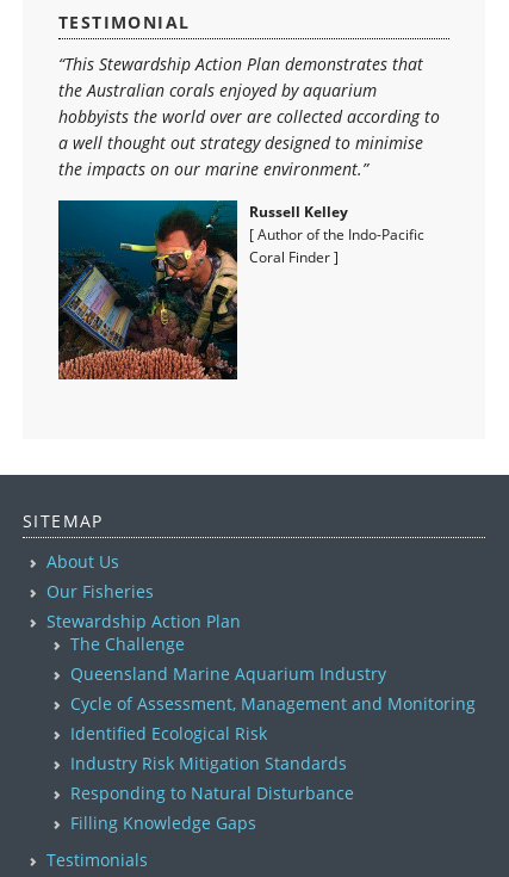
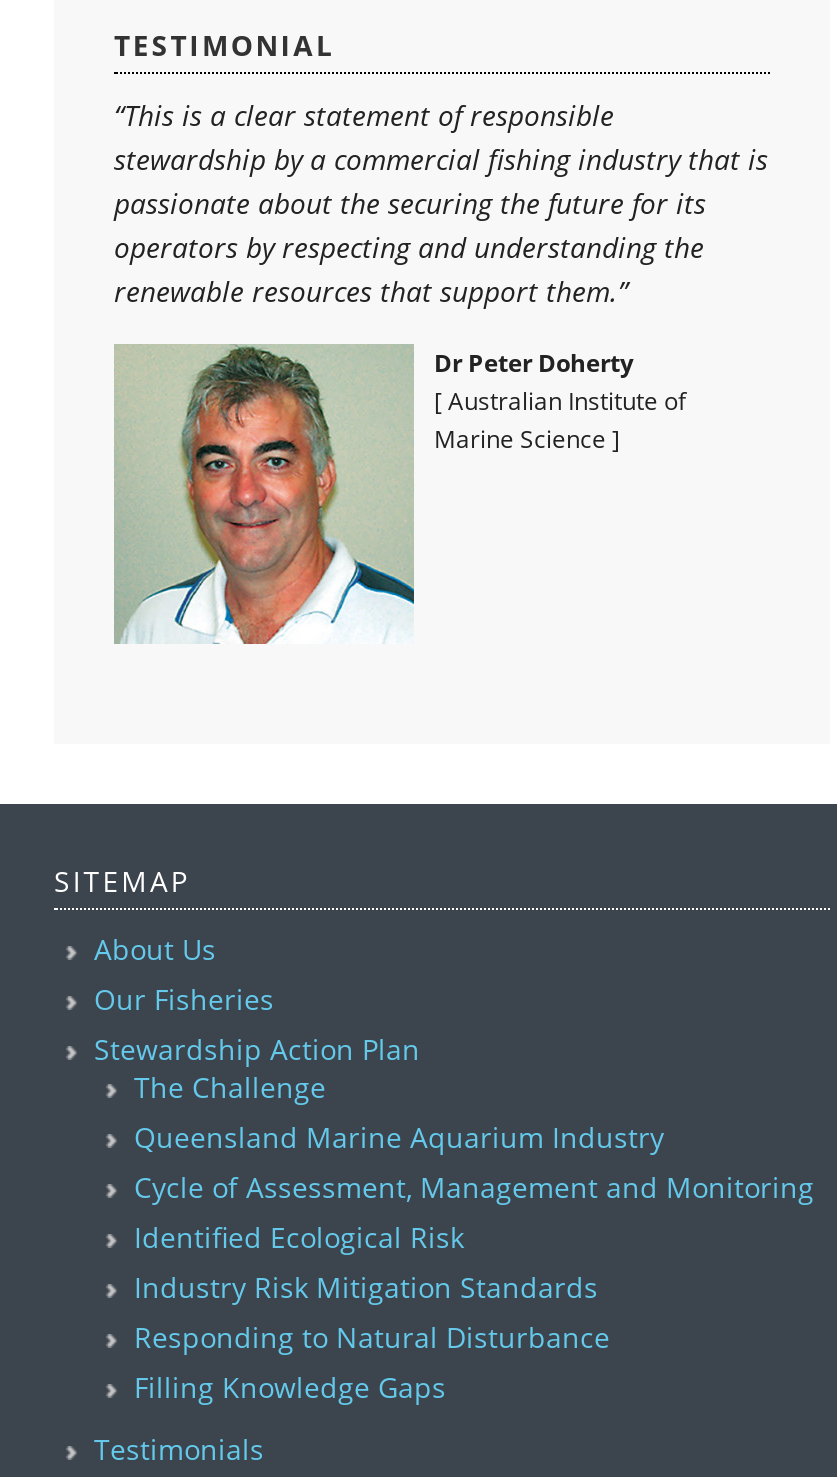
[58,53,440,180] “This Stewardship Action Plan demonstrates that | the Australian corals enjoyed by aquarium | hobbyists the world over are collected according to | a well thought out strategy designed to minimise | the impacts on our marine environment.” -> [114,96,768,310] “This is a clear statement of responsible | stewardship by a commercial fishing industry that is | passionate about the securing the future for its | operators by respecting and understanding the | renewable resources that support them.”
[57,199,424,381] [image] | Russell Kelley | [ Author of the Indo-Pacific | Coral Finder ] -> [114,344,686,644] [image] | Dr Peter Doherty | [ Australian Institute of | Marine Science ]

